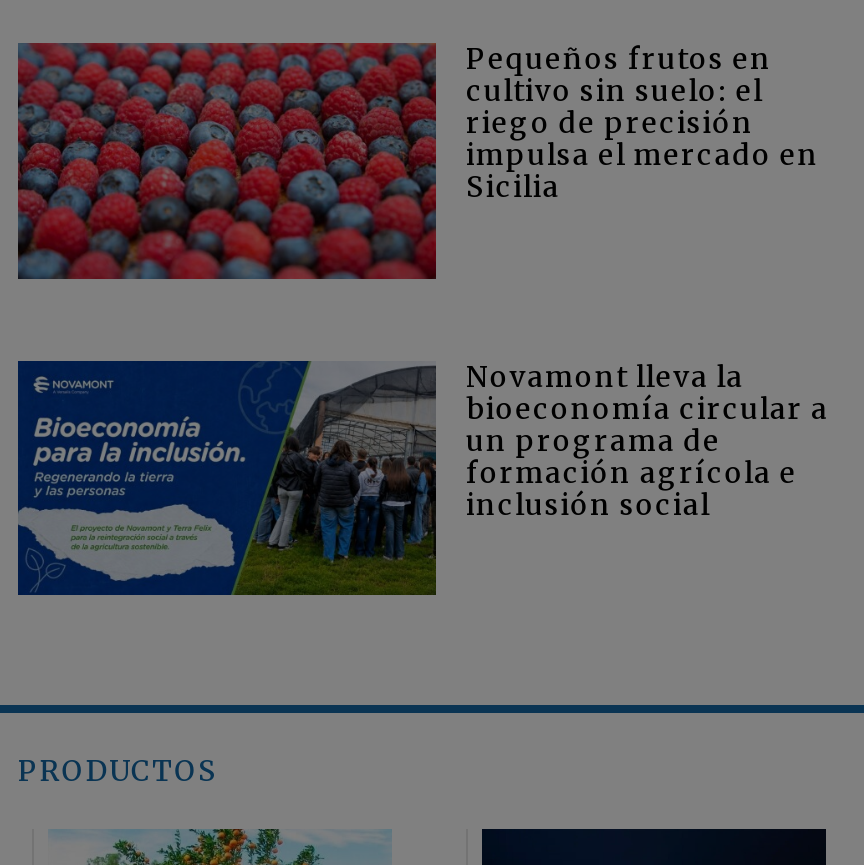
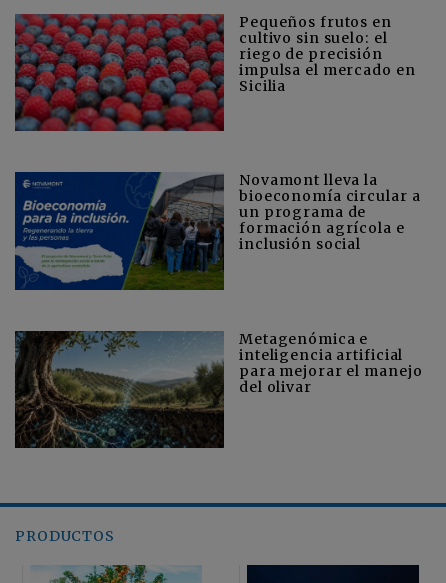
none -> [14,330,422,449] [image] | Metagenómica e | inteligencia artificial | para mejorar el manejo | del olivar

